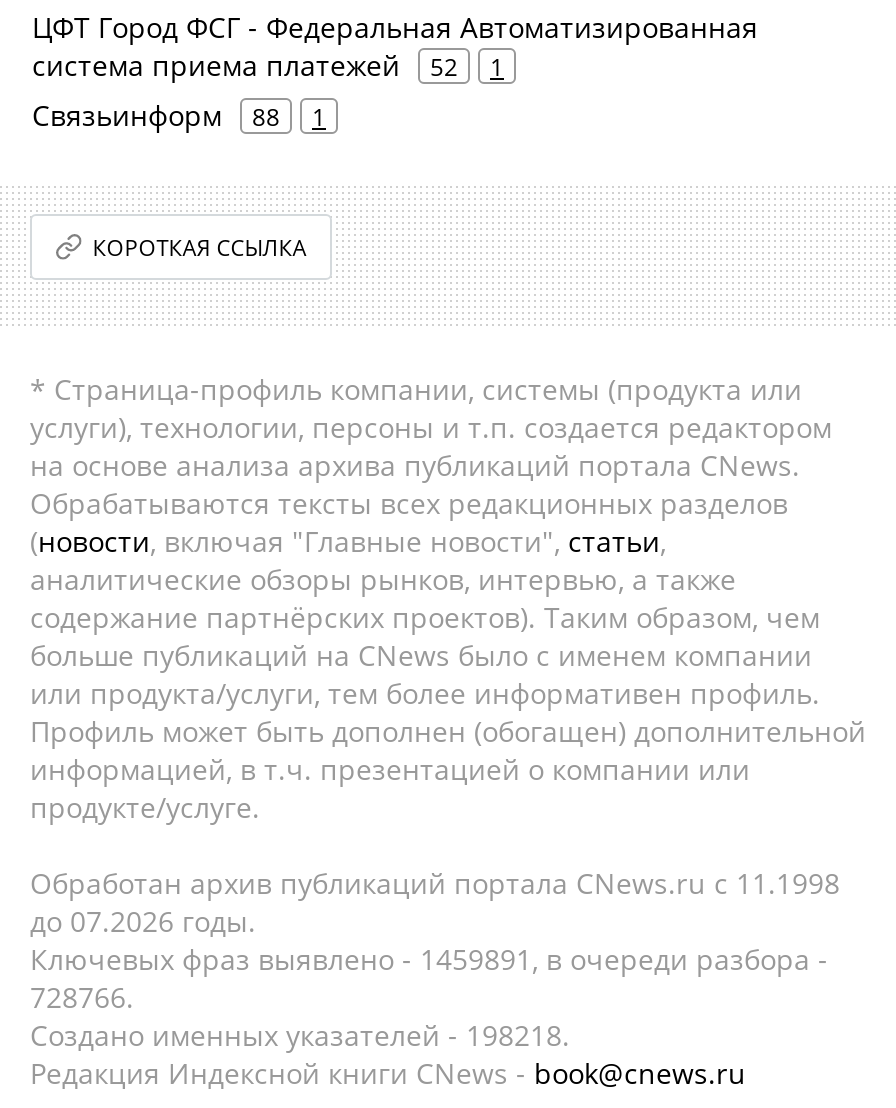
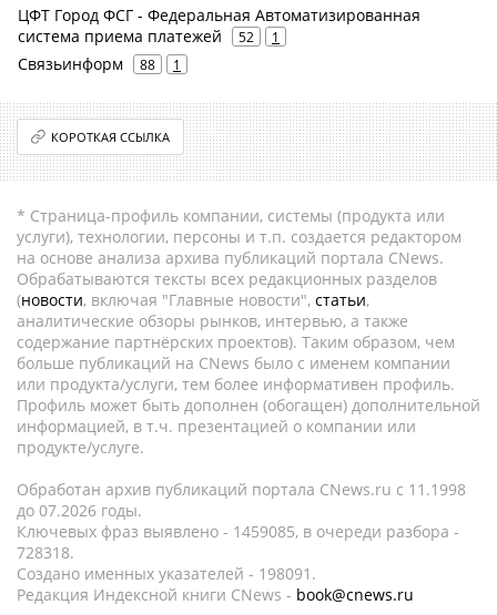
[30,940,828,978] Ключевых фраз выявлено - 1459891, в очереди разбора - -> [17,521,459,542] Ключевых фраз выявлено - 1459085, в очереди разбора -
[30,978,134,1016] 728766. -> [17,542,74,563] 728318.
[30,1016,570,1054] Создано именных указателей - 198218. -> [17,563,316,584] Создано именных указателей - 198091.

